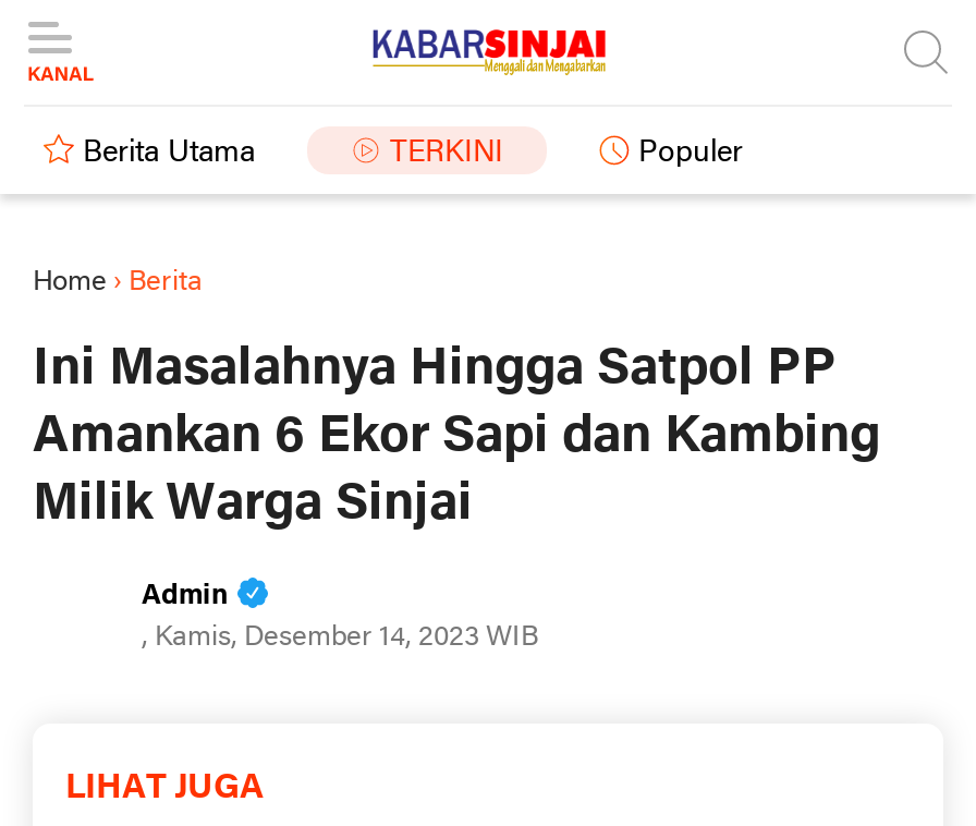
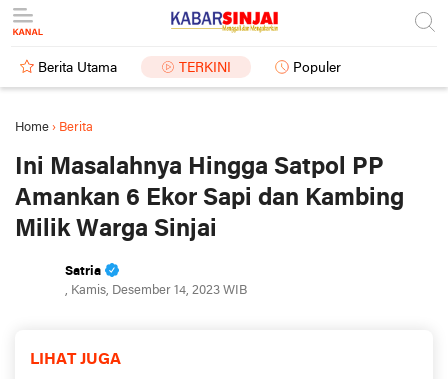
[142,582,229,610] Admin -> [65,265,101,278] Satria

